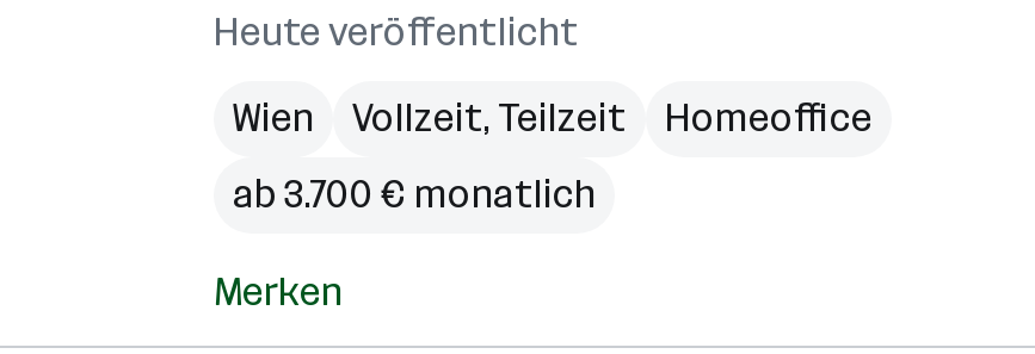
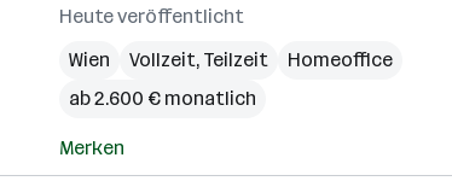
[233,172,596,217] ab 3.700 € monatlich -> [69,87,256,110] ab 2.600 € monatlich

